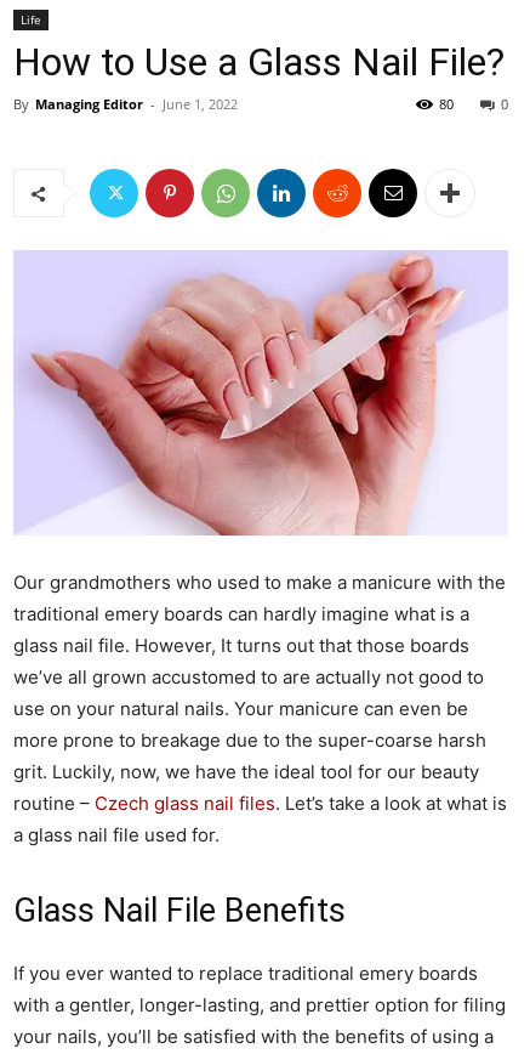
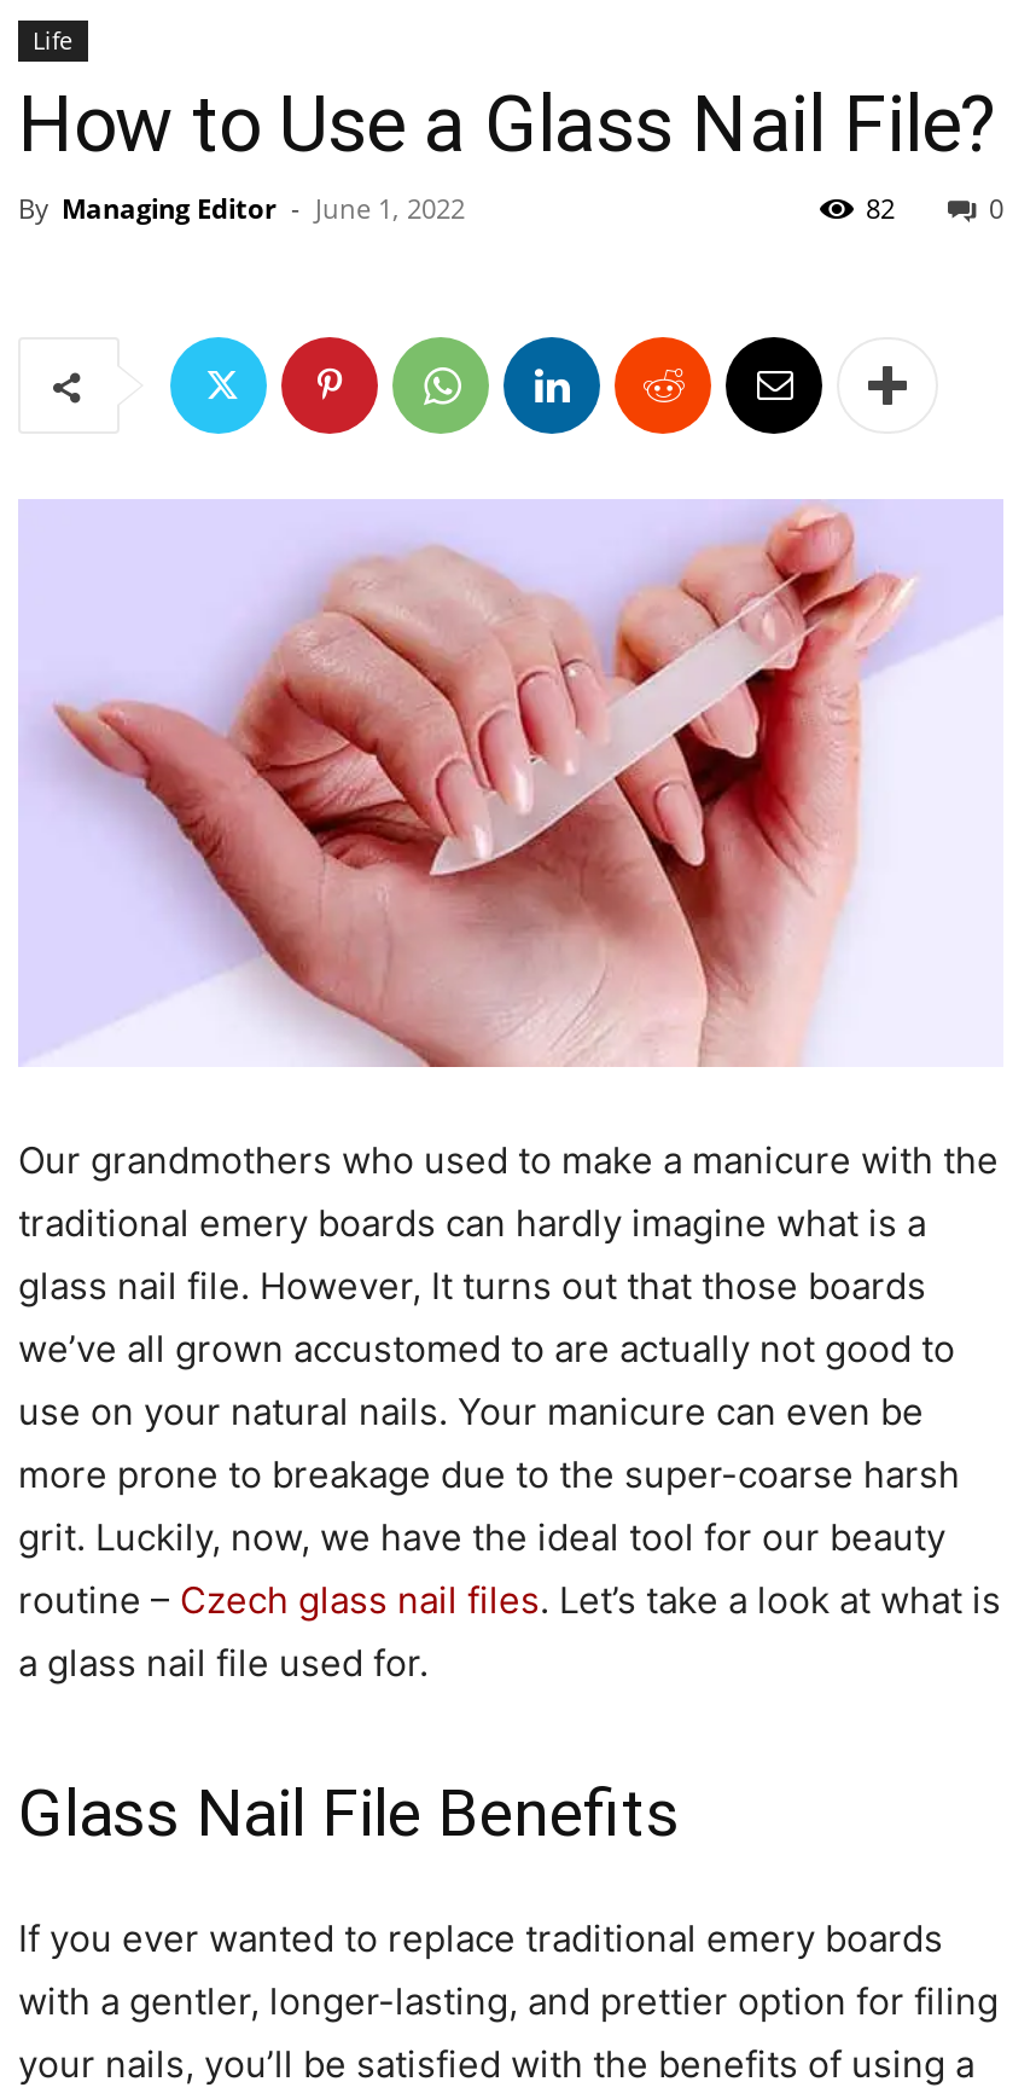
[439,95,454,113] 80 -> [866,190,895,226] 82

